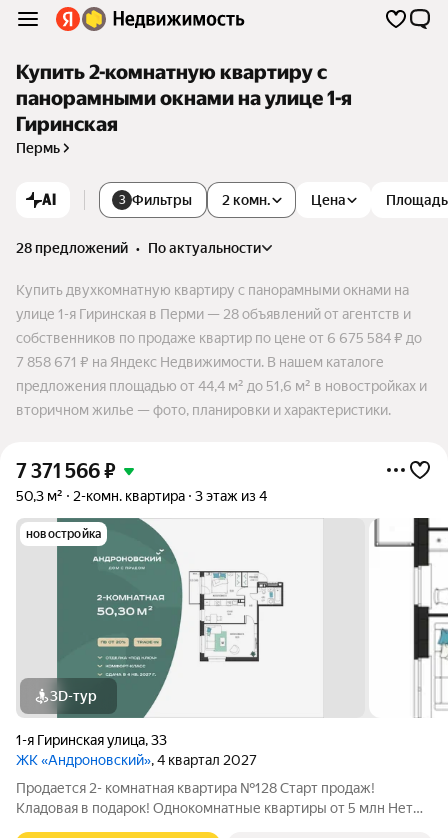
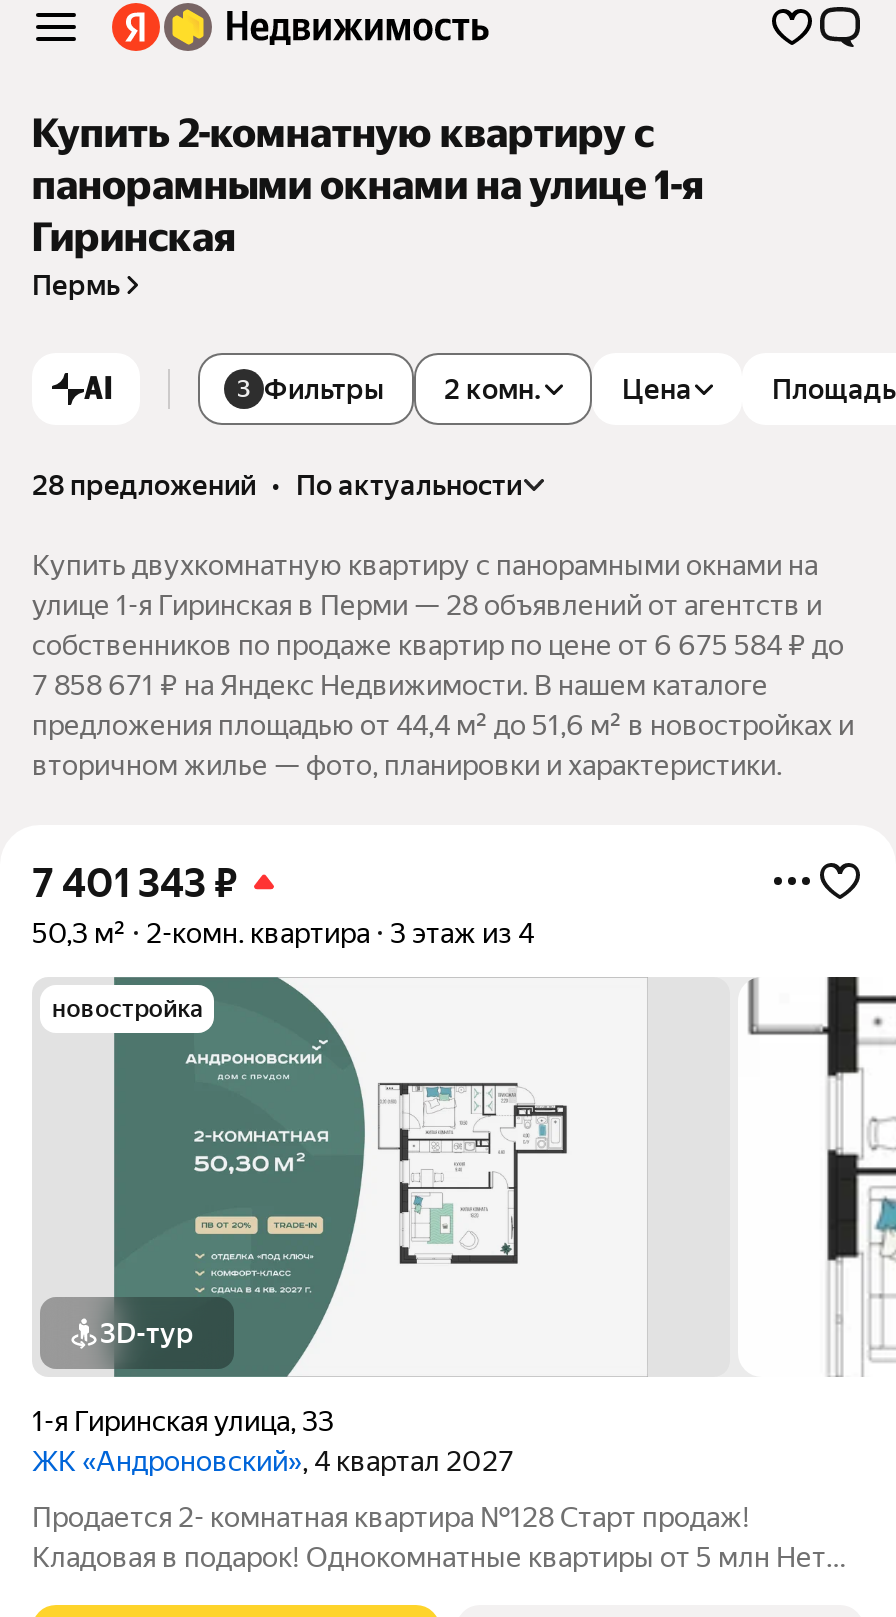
[16,459,116,483] 7 371 566 ₽ -> [32,859,238,907] 7 401 343 ₽

